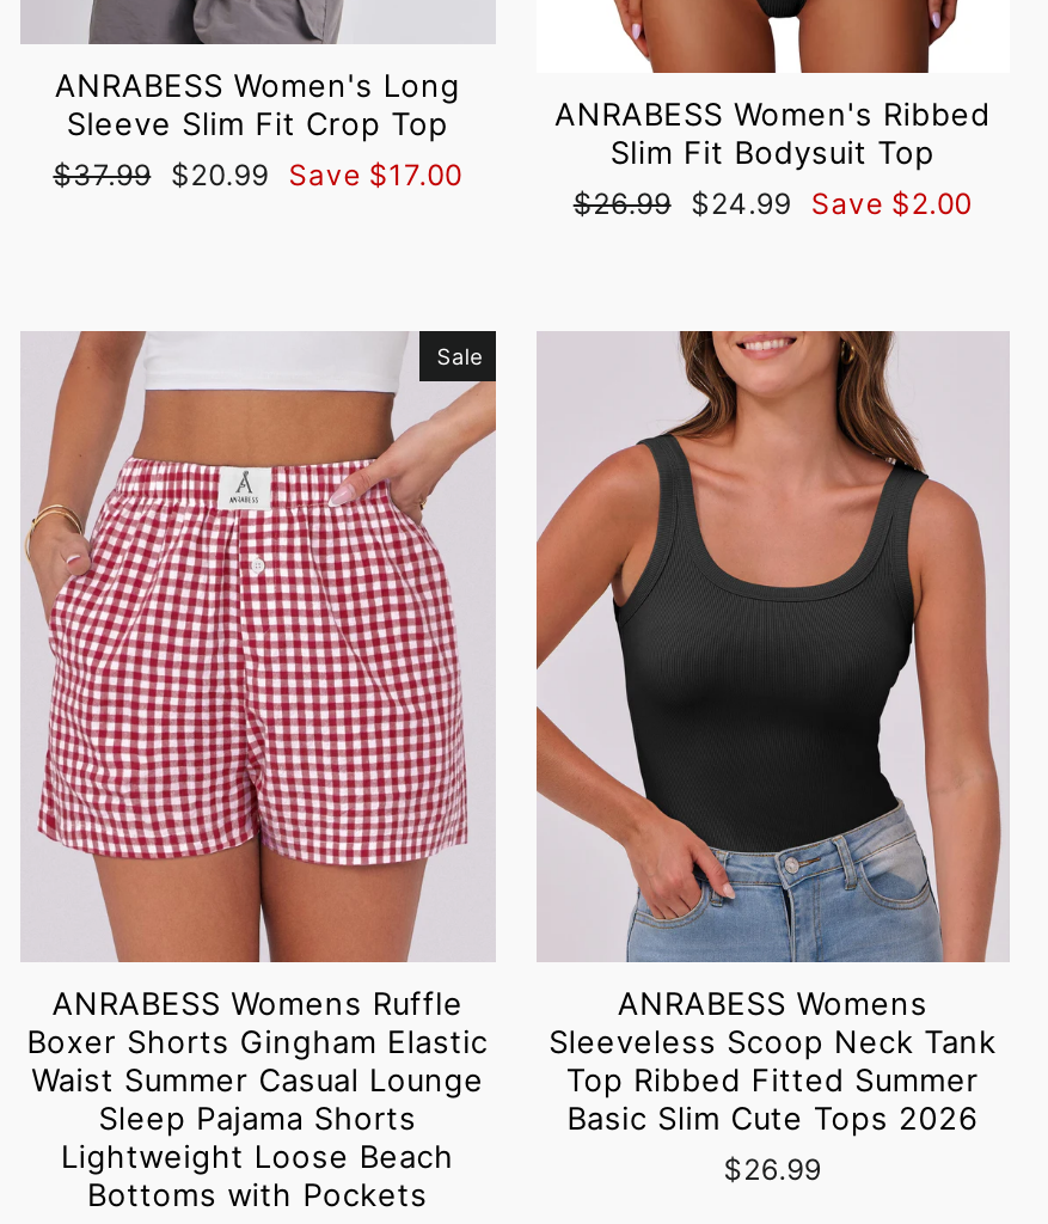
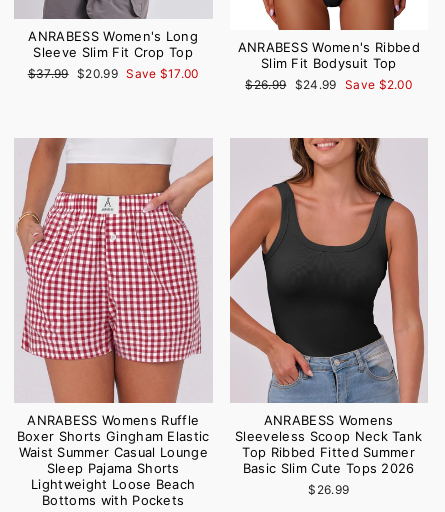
[437,342,483,368] Sale -> none

